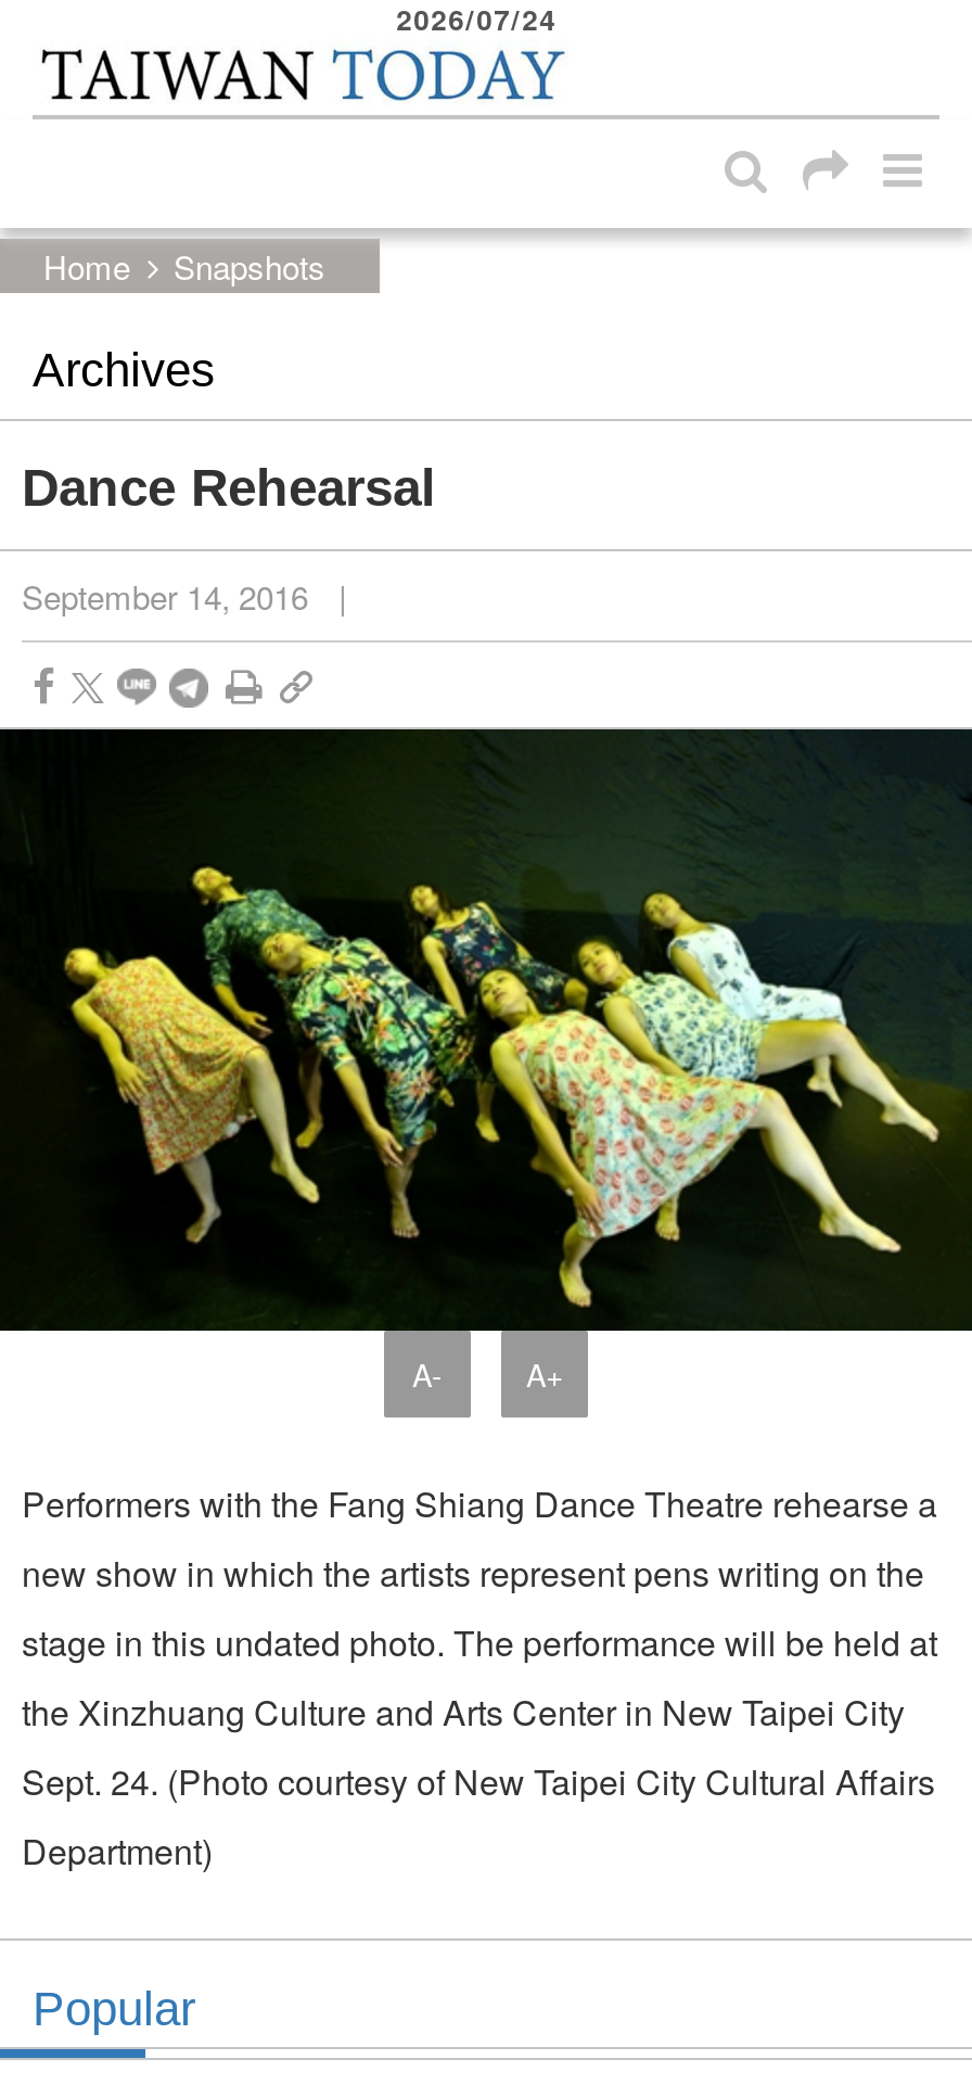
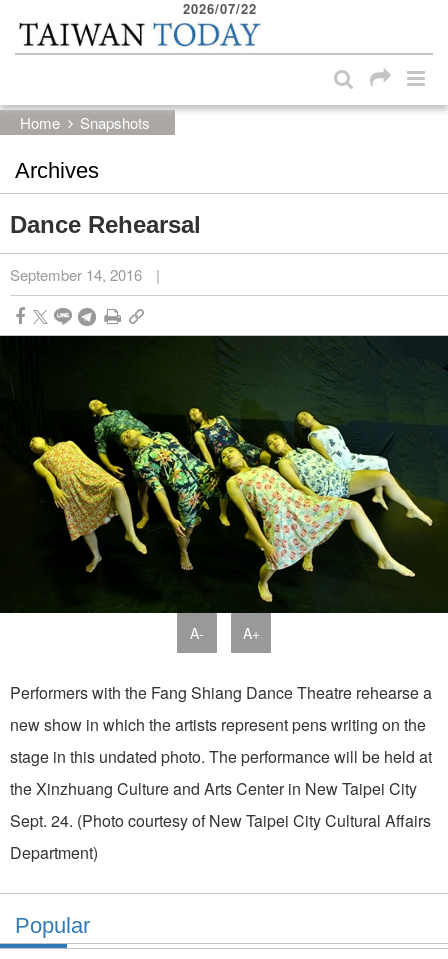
[396,0,557,39] 2026/07/24 -> [183,0,257,18] 2026/07/22

